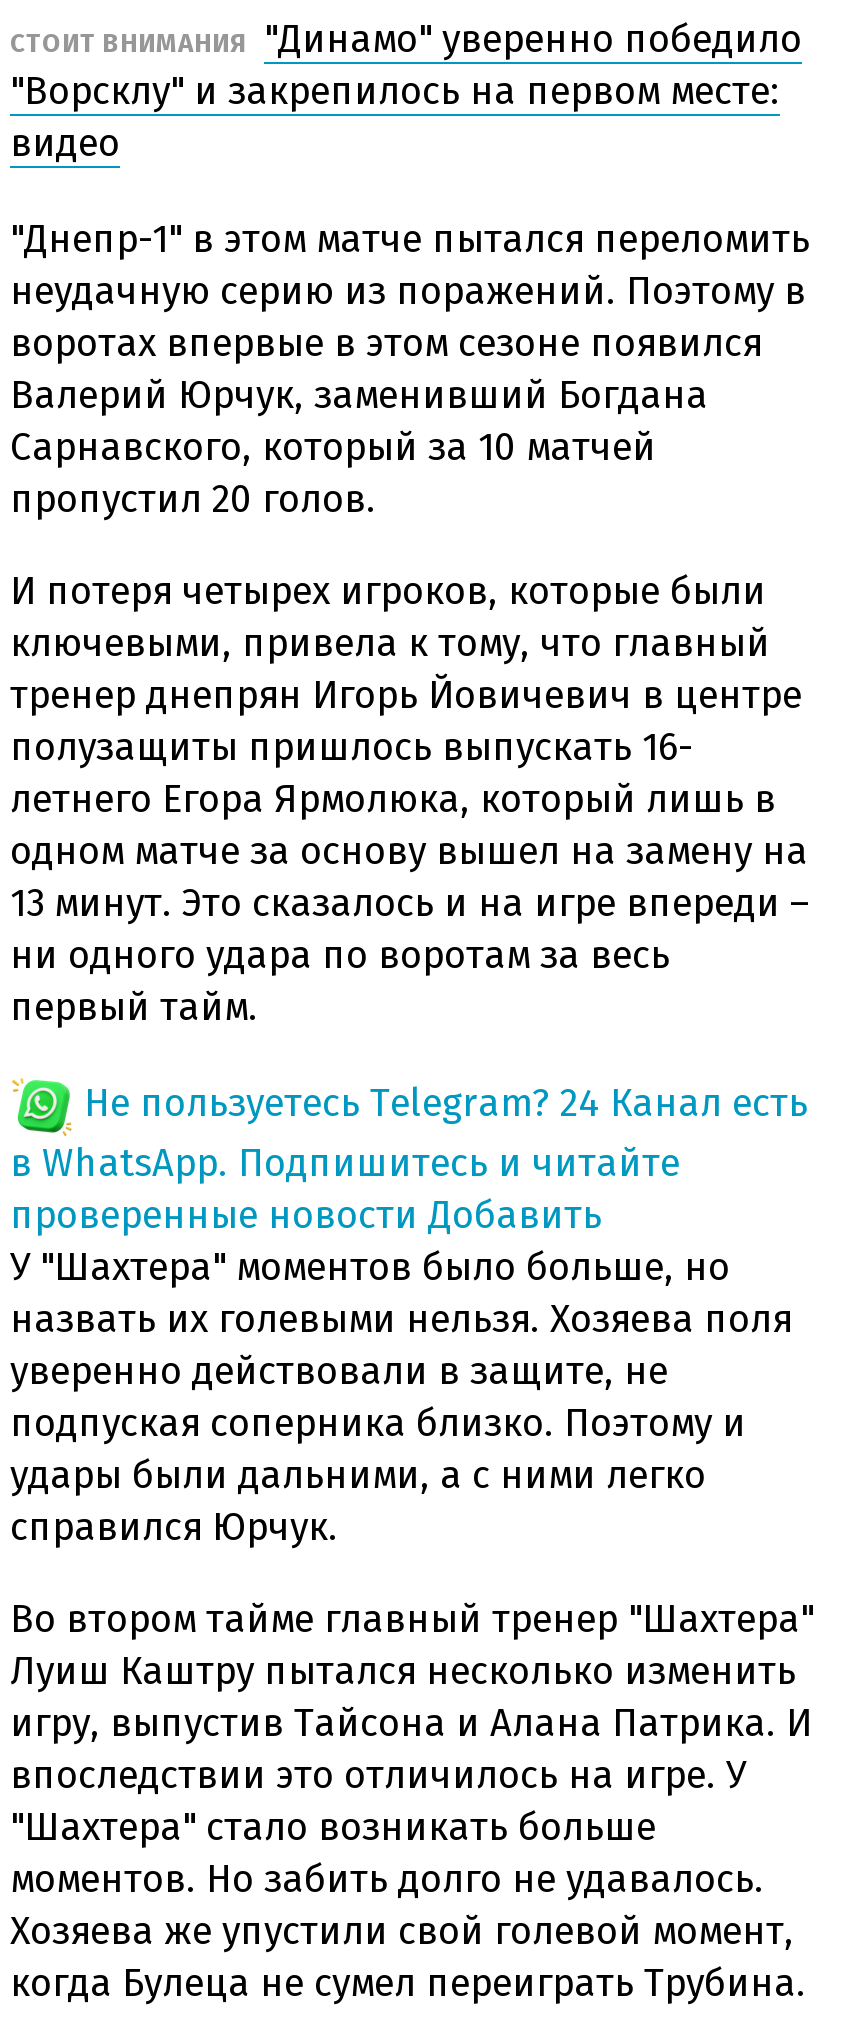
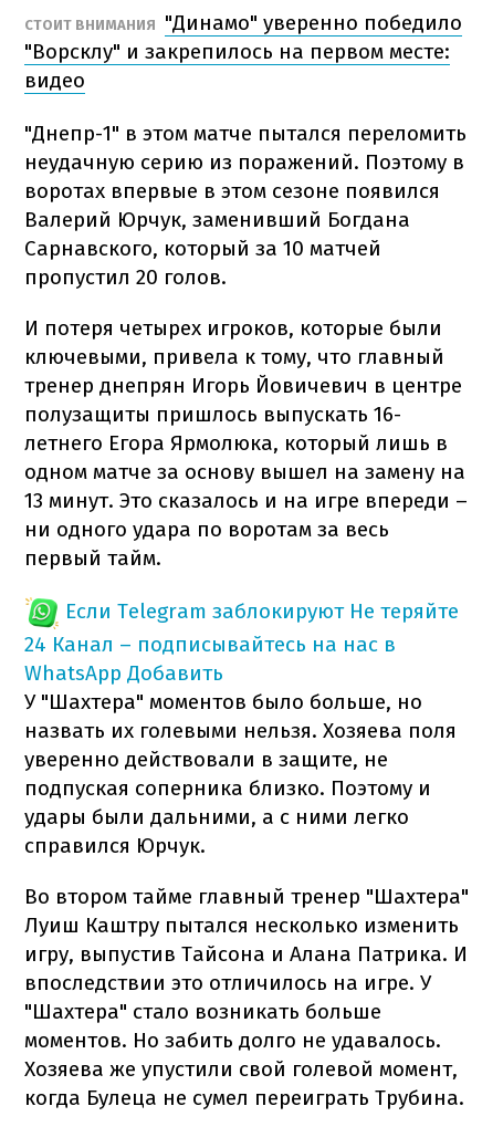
[10,1079,808,1237] Не пользуетесь Telegram? 24 Канал есть | в WhatsApp. Подпишитесь и читайте | проверенные новости Добавить -> [24,598,459,685] Если Telegram заблокируют Не теряйте | 24 Канал – подписывайтесь на нас в | WhatsApp Добавить

